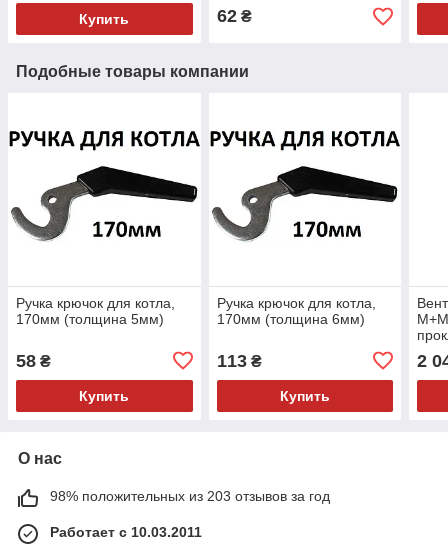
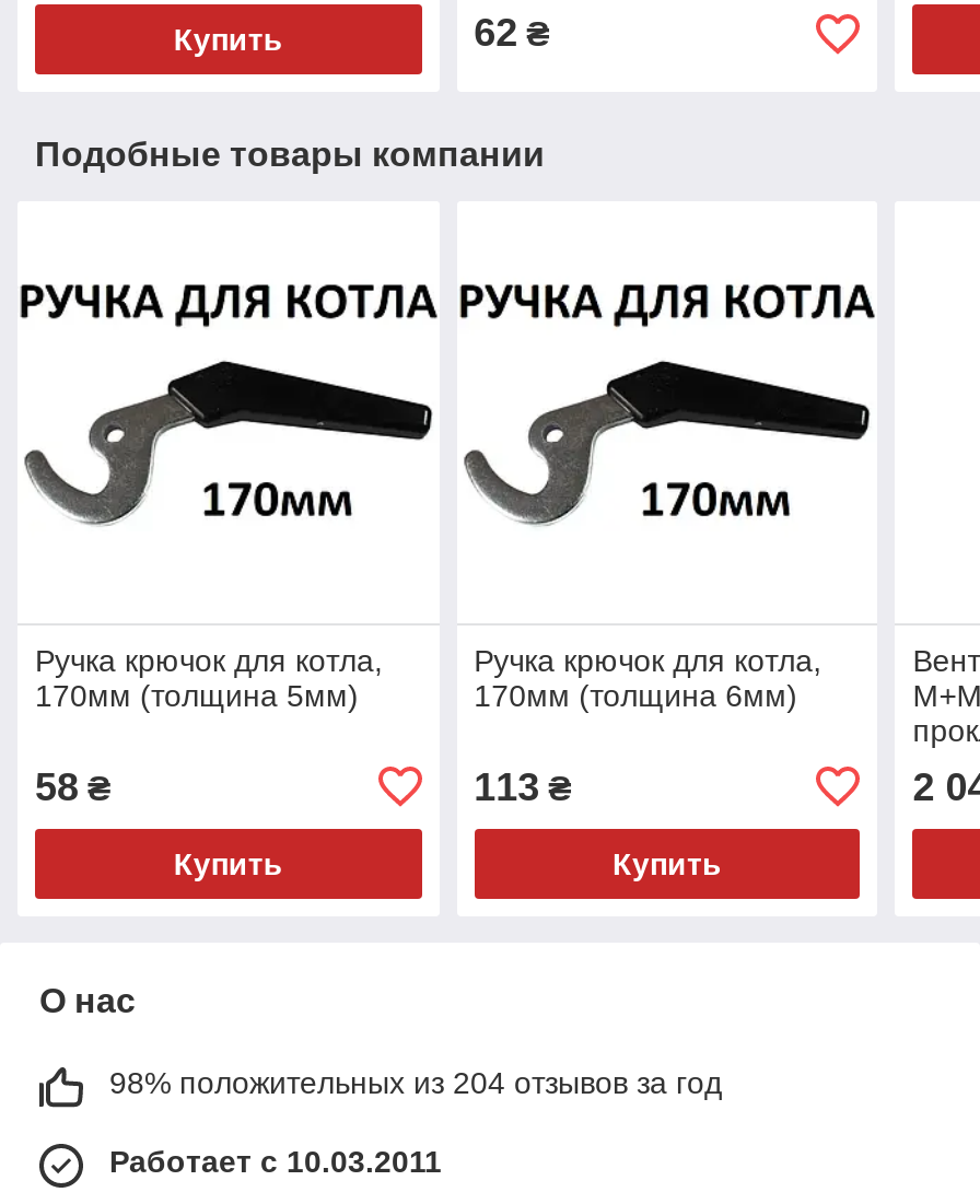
[50,488,330,504] 98% положительных из 203 отзывов за год -> [109,1064,722,1099] 98% положительных из 204 отзывов за год

